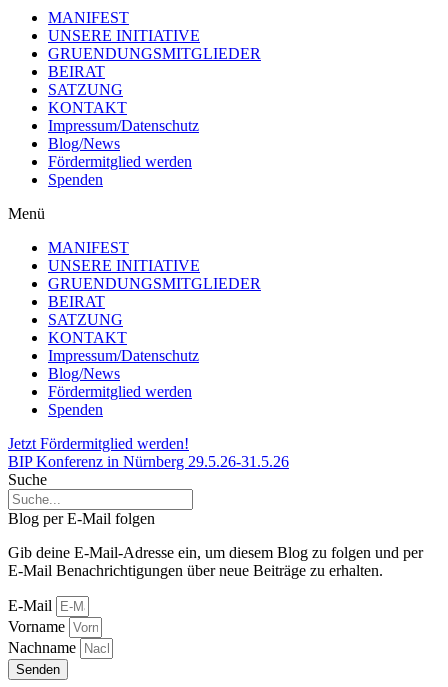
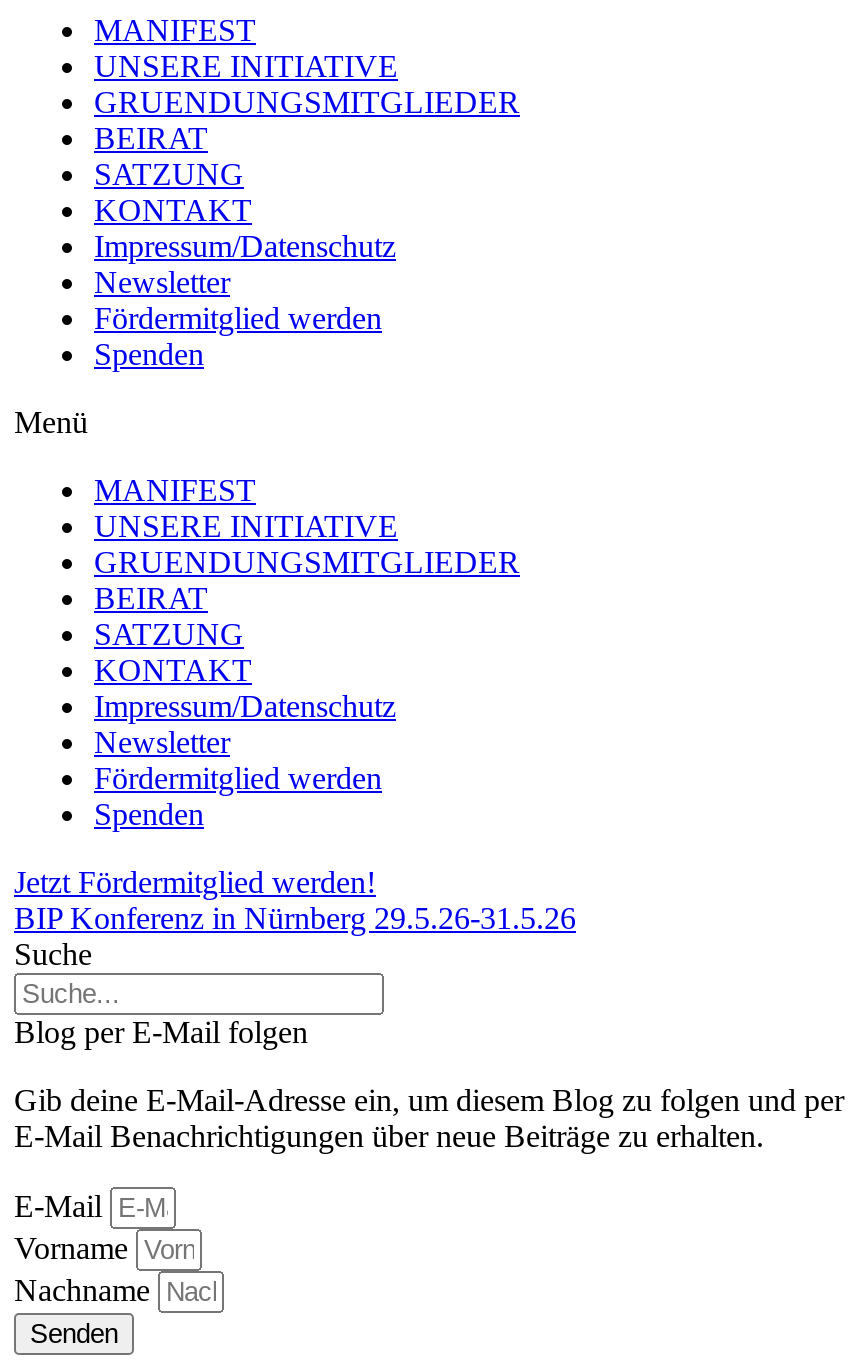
[48,135,120,152] Blog/News -> [94,265,230,299] Newsletter
[48,365,120,382] Blog/News -> [94,725,230,759] Newsletter

